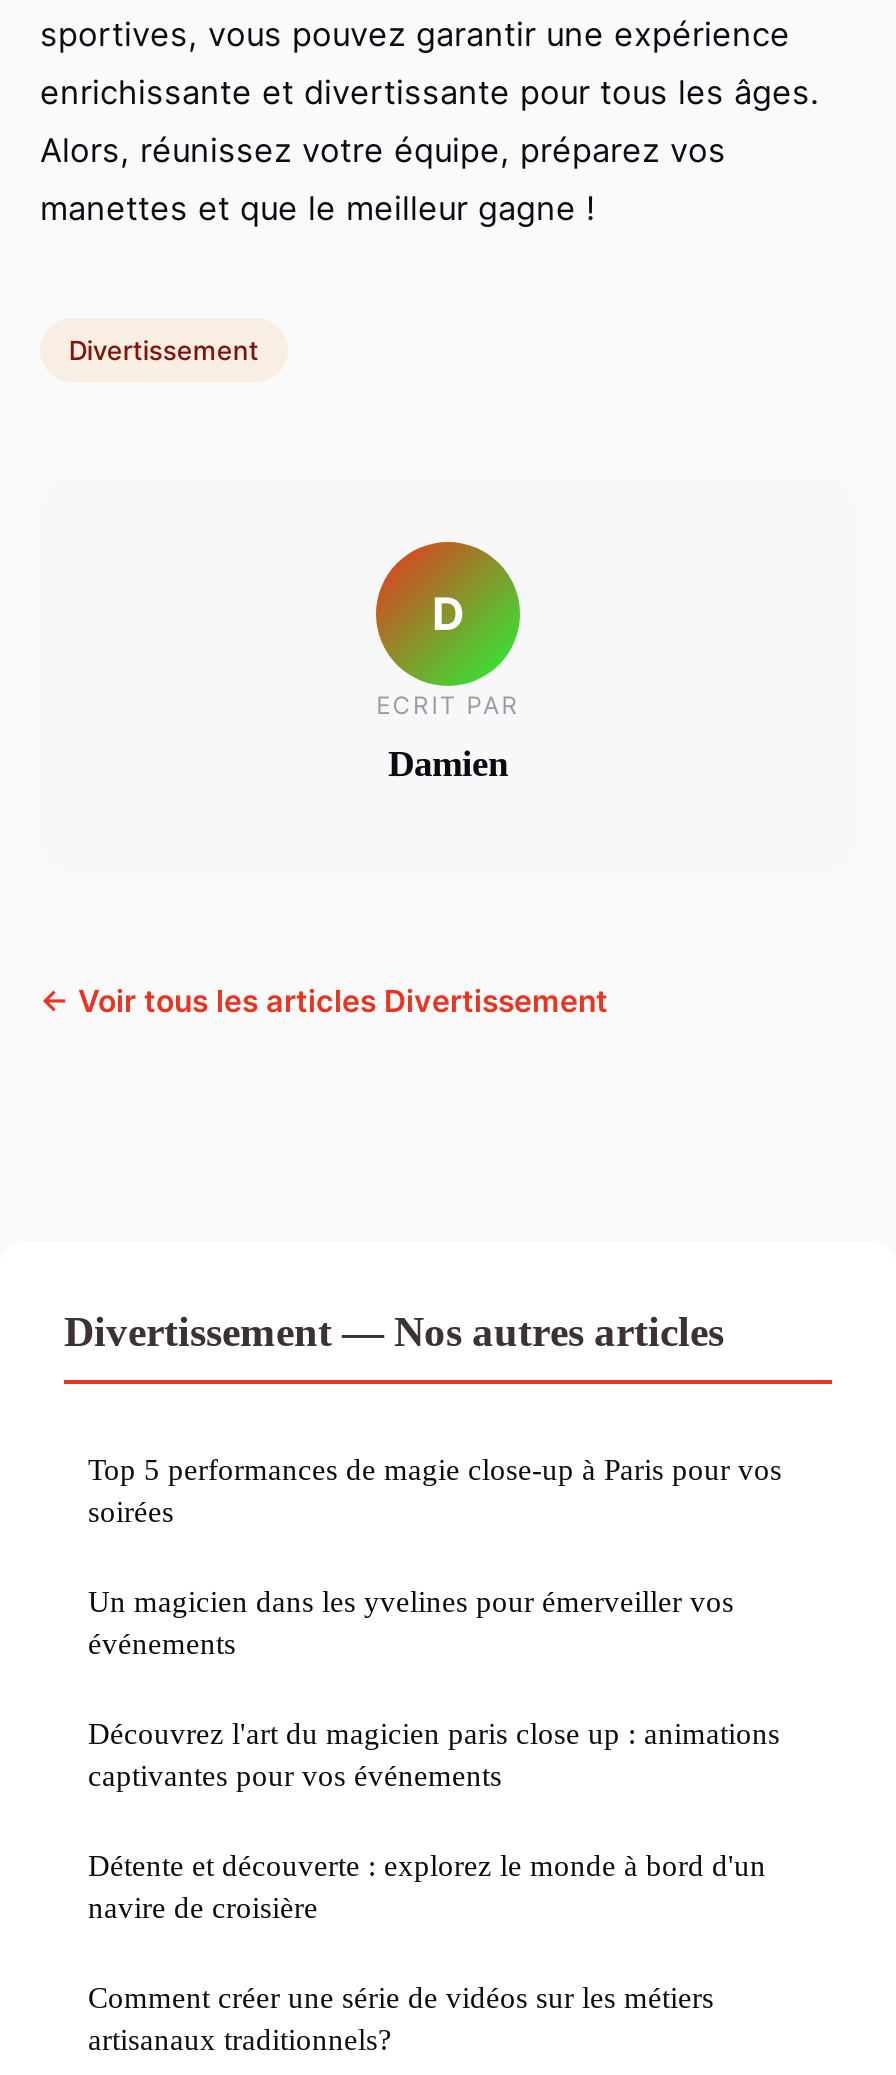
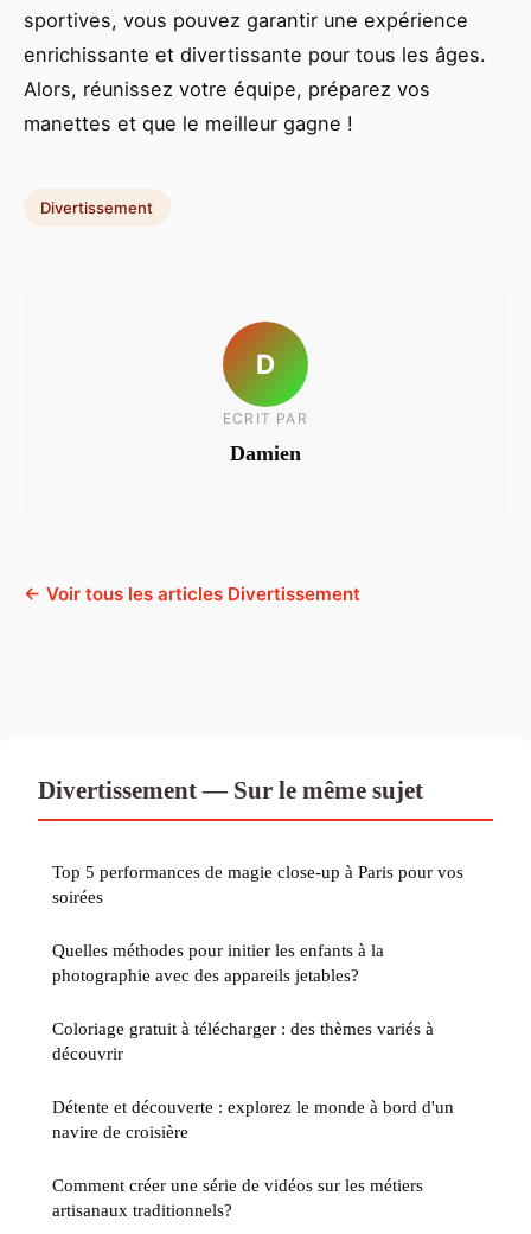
[64,1308,724,1354] Divertissement — Nos autres articles -> [38,776,423,803] Divertissement — Sur le même sujet
[88,1584,734,1660] Un magicien dans les yvelines pour émerveiller vos | événements -> [52,940,384,985] Quelles méthodes pour initier les enfants à la | photographie avec des appareils jetables?
[88,1716,780,1792] Découvrez l'art du magicien paris close up : animations | captivantes pour vos événements -> [52,1018,434,1063] Coloriage gratuit à télécharger : des thèmes variés à | découvrir

